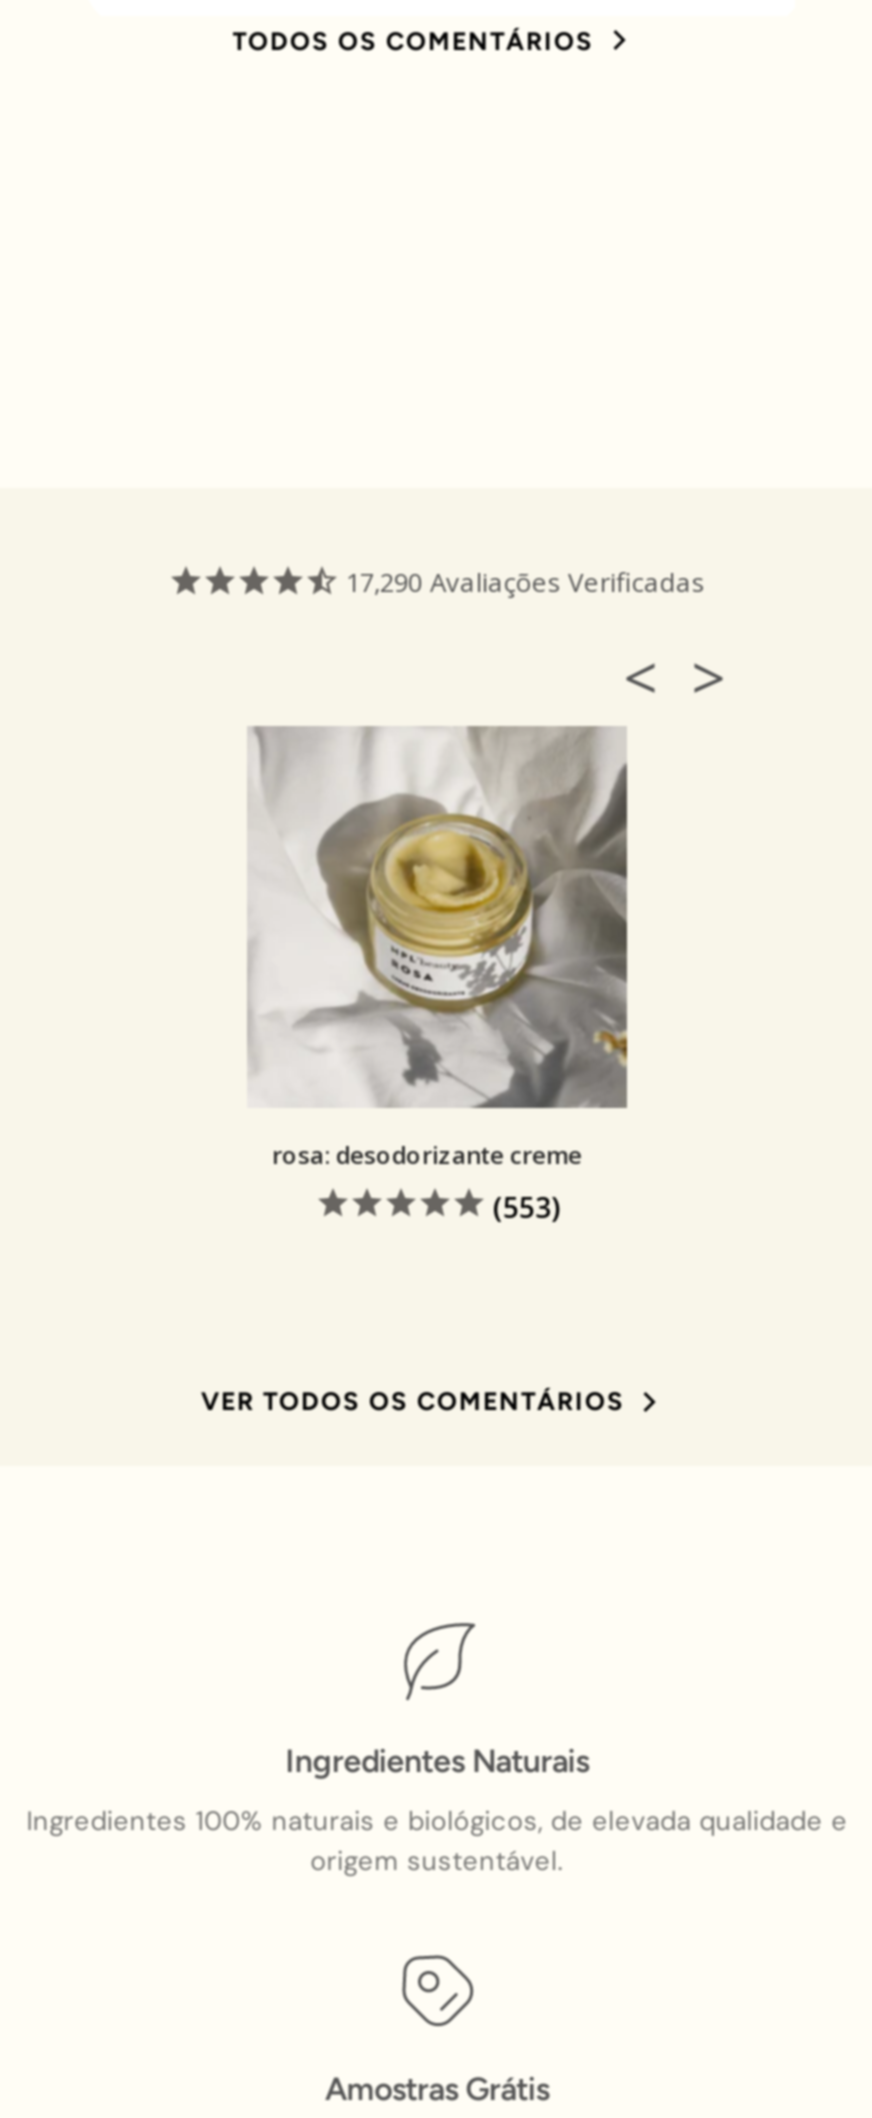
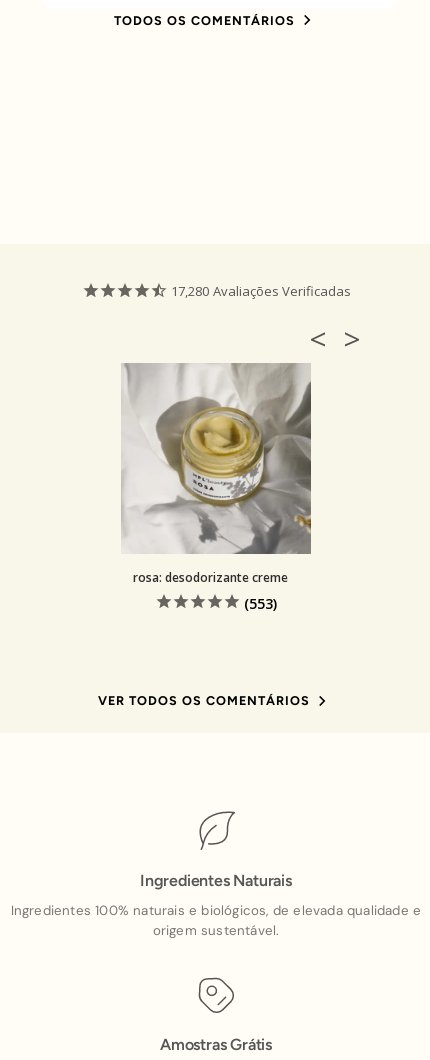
[346,564,706,600] 17,290 Avaliações Verificadas -> [170,282,350,300] 17,280 Avaliações Verificadas

